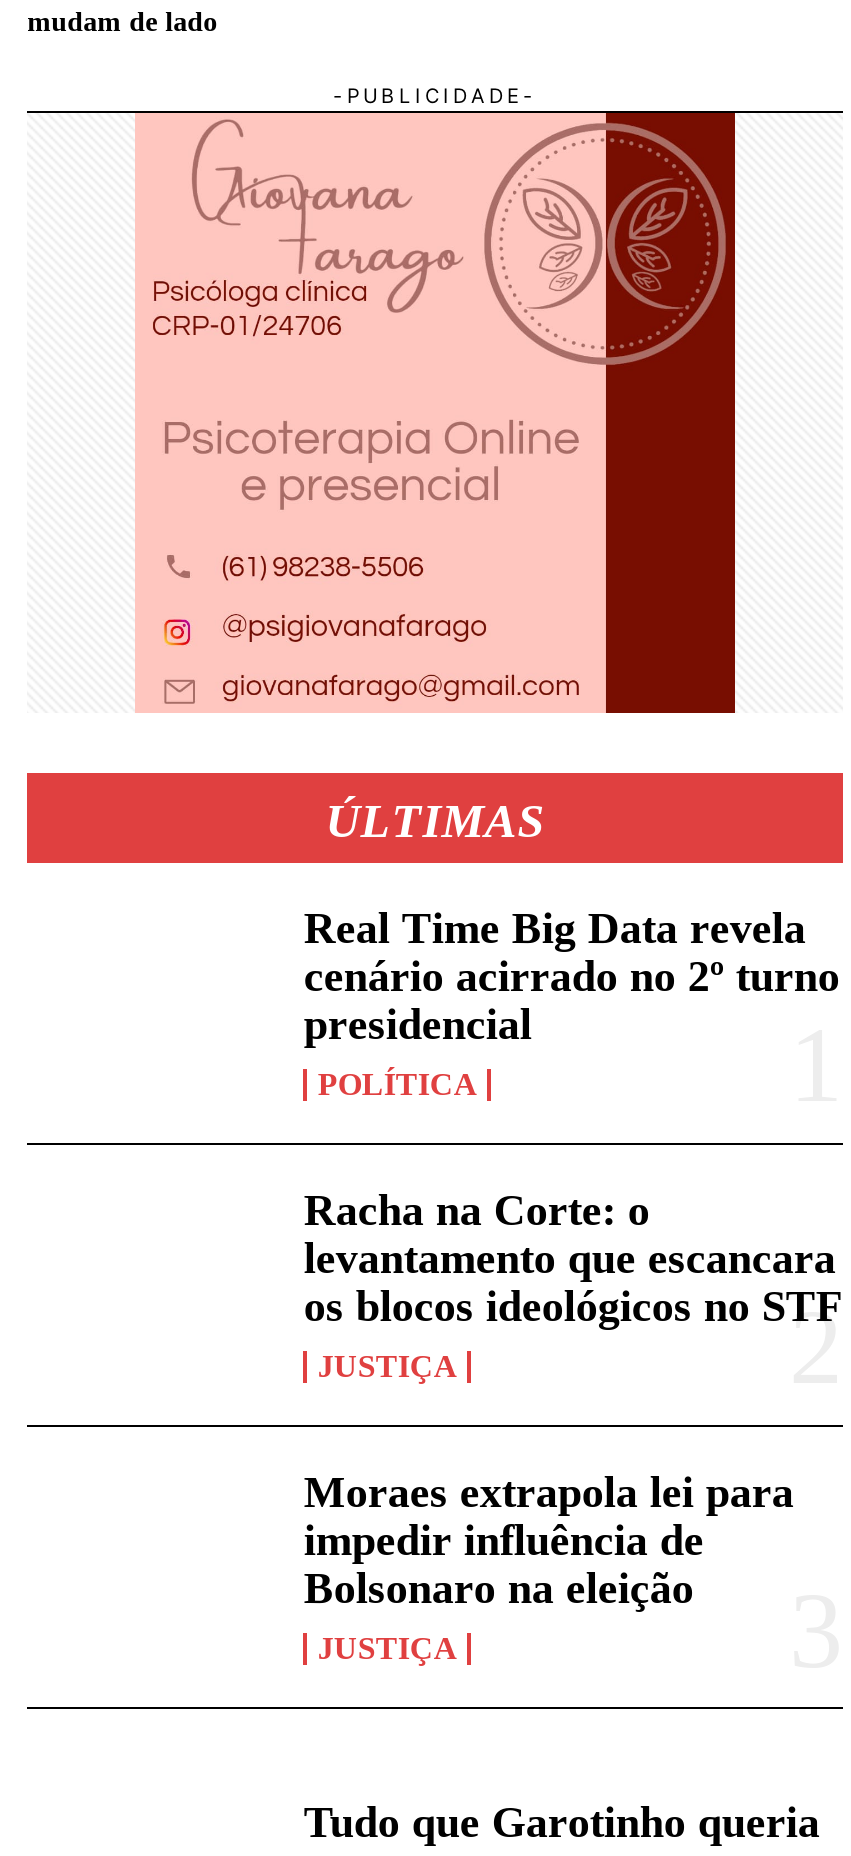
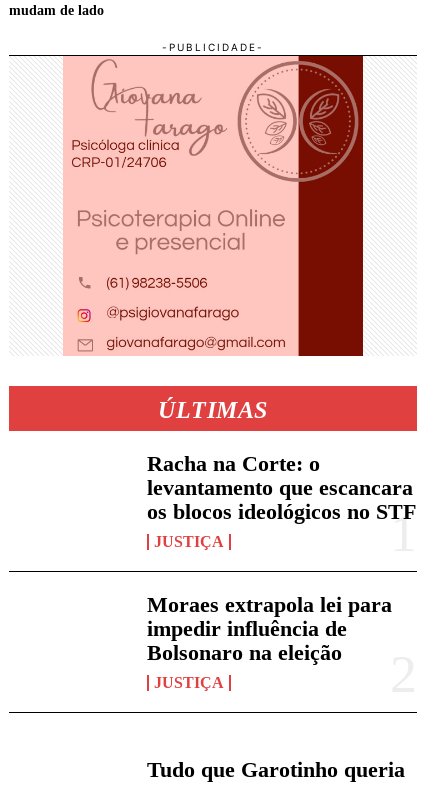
[304,902,840,1100] Real Time Big Data revela | cenário acirrado no 2º turno | presidencial | POLÍTICA -> none

